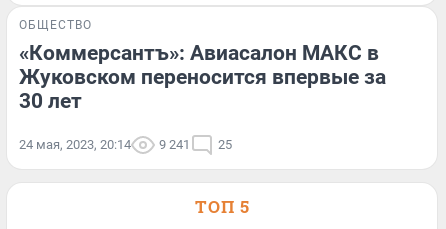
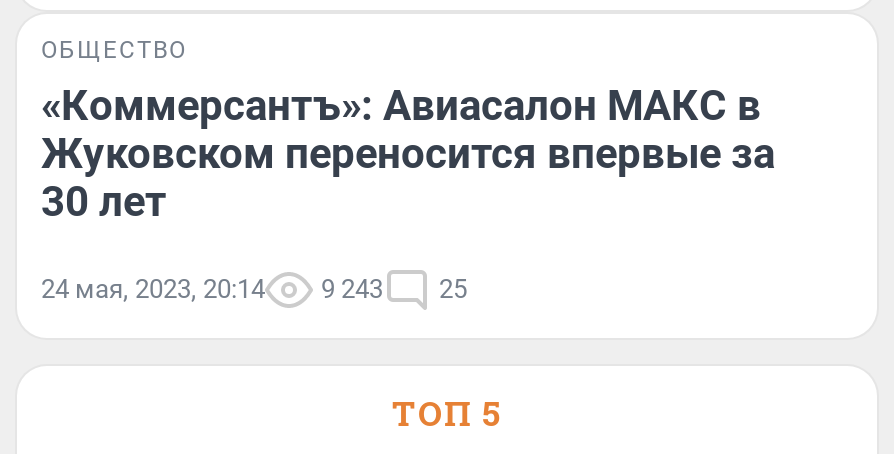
[19,137,232,152] 24 мая, 2023, 20:14 9 241 25 -> [41,275,467,305] 24 мая, 2023, 20:14 9 243 25

